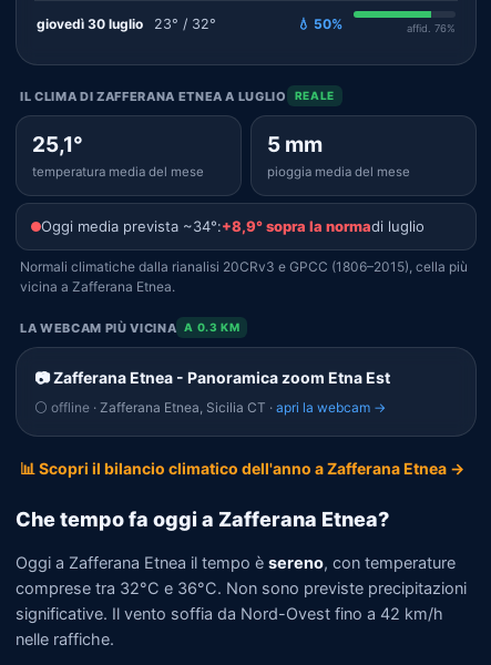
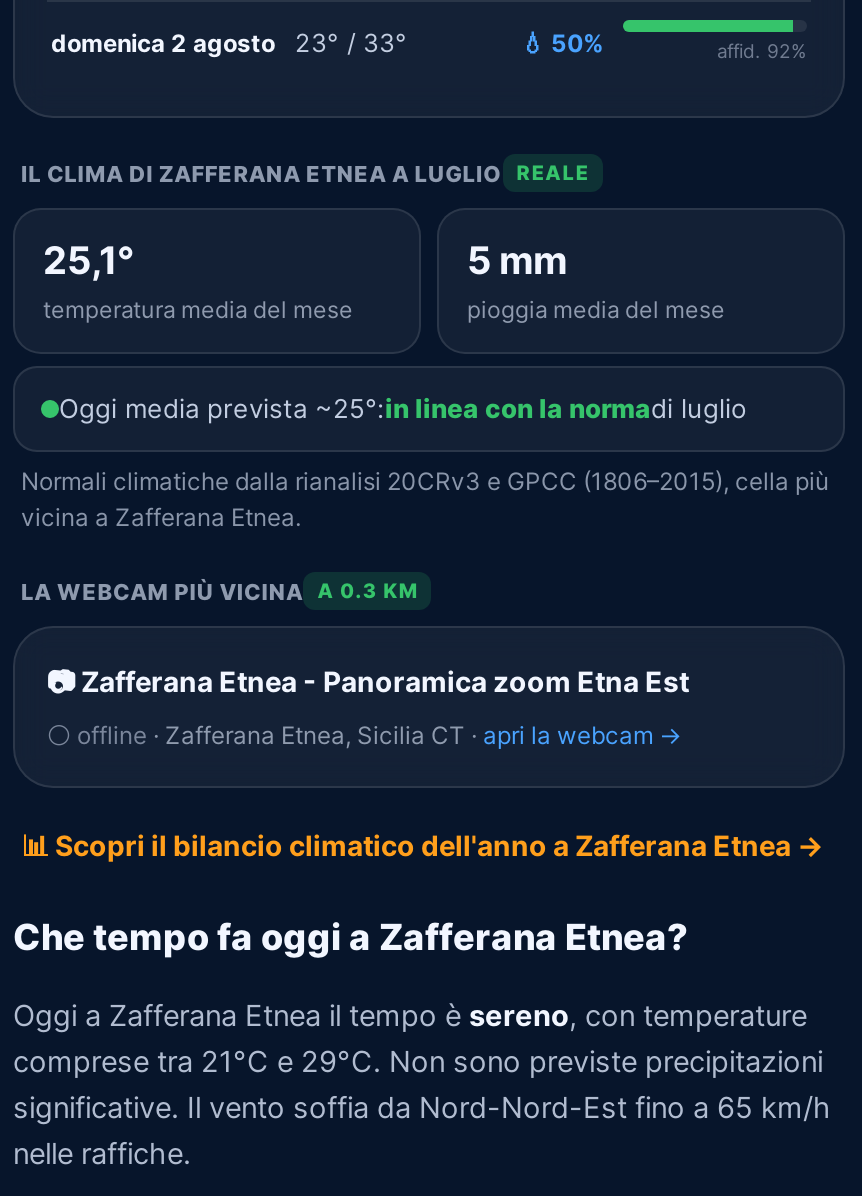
[37,15,216,32] giovedì 30 luglio | 23° / 32° -> [51,27,407,57] domenica 2 agosto | 23° / 33°
[407,22,456,34] affid. 76% -> [717,40,807,62] affid. 92%
[41,217,424,235] Oggi media prevista ~34°:+8,9° sopra la normadi luglio -> [59,392,747,424] Oggi media prevista ~25°:in linea con la normadi luglio
[16,578,467,598] comprese tra 32°C e 36°C. Non sono previste precipitazioni -> [13,1043,823,1079] comprese tra 21°C e 29°C. Non sono previste precipitazioni
[16,603,443,623] significative. Il vento soffia da Nord-Ovest fino a 42 km/h -> [13,1089,831,1125] significative. Il vento soffia da Nord-Nord-Est fino a 65 km/h

